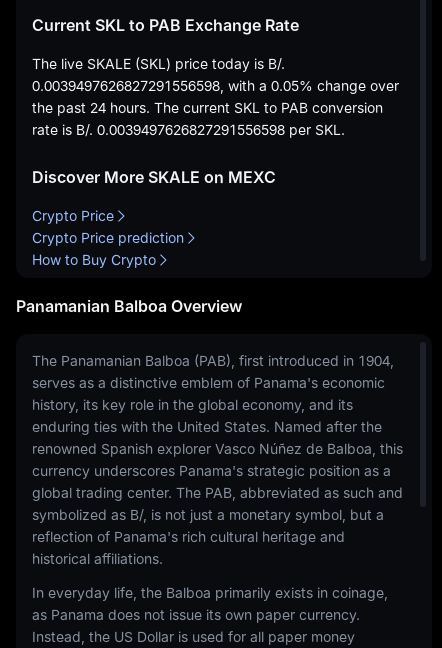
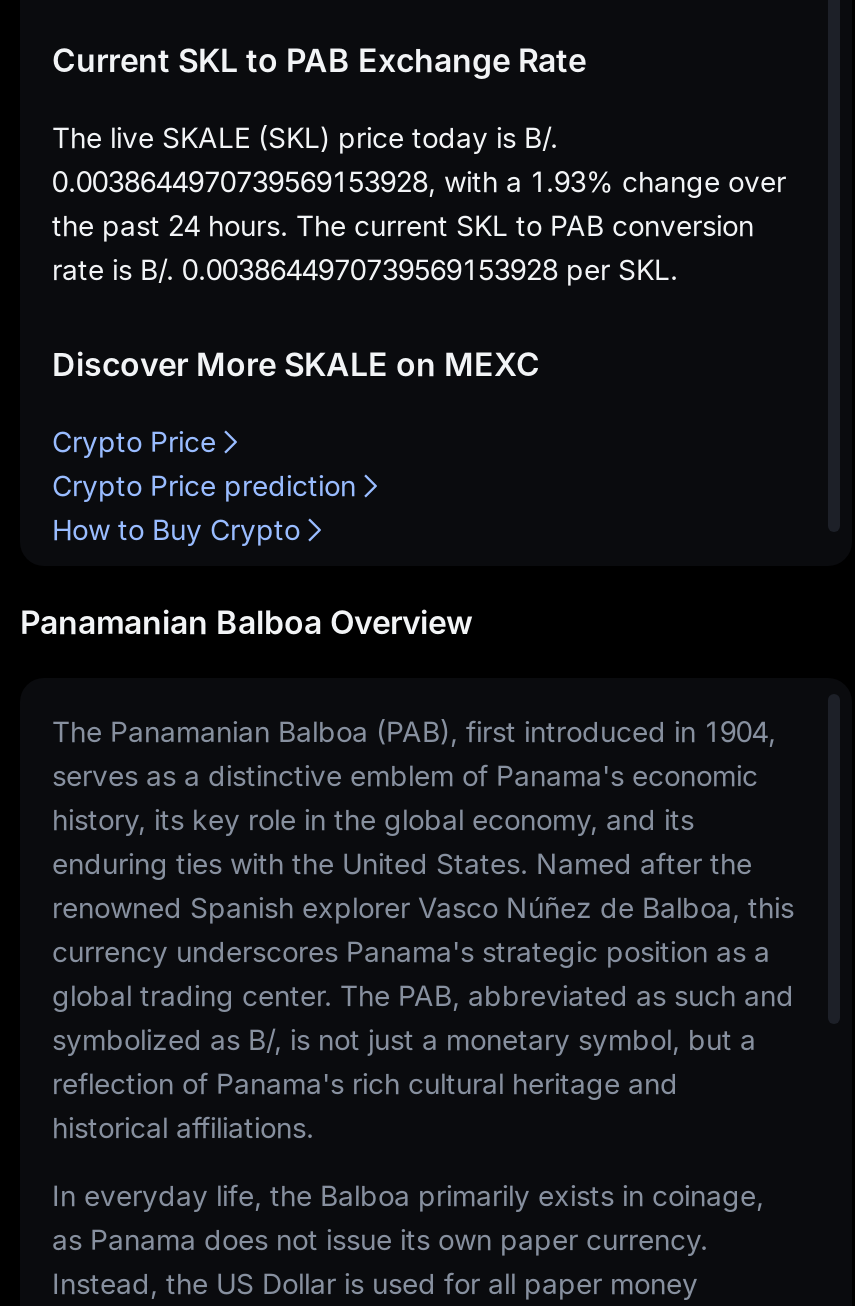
[32,77,399,94] 0.0039497626827291556598, with a 0.05% change over -> [52,165,786,199] 0.0038644970739569153928, with a 1.93% change over
[32,121,345,138] rate is B/. 0.0039497626827291556598 per SKL. -> [52,253,678,287] rate is B/. 0.0038644970739569153928 per SKL.

